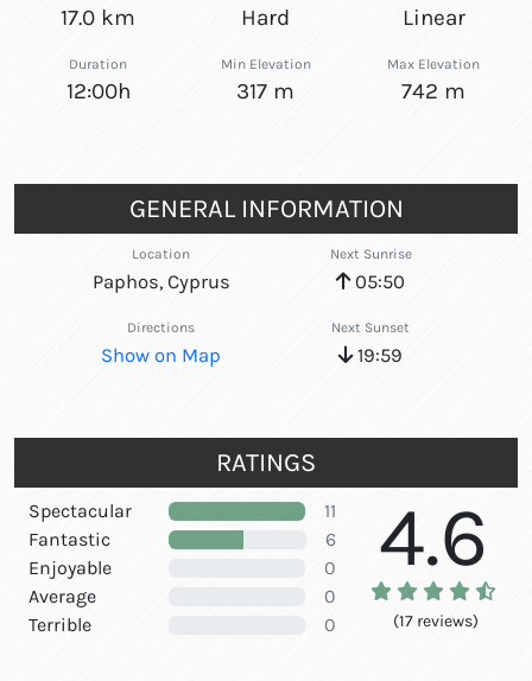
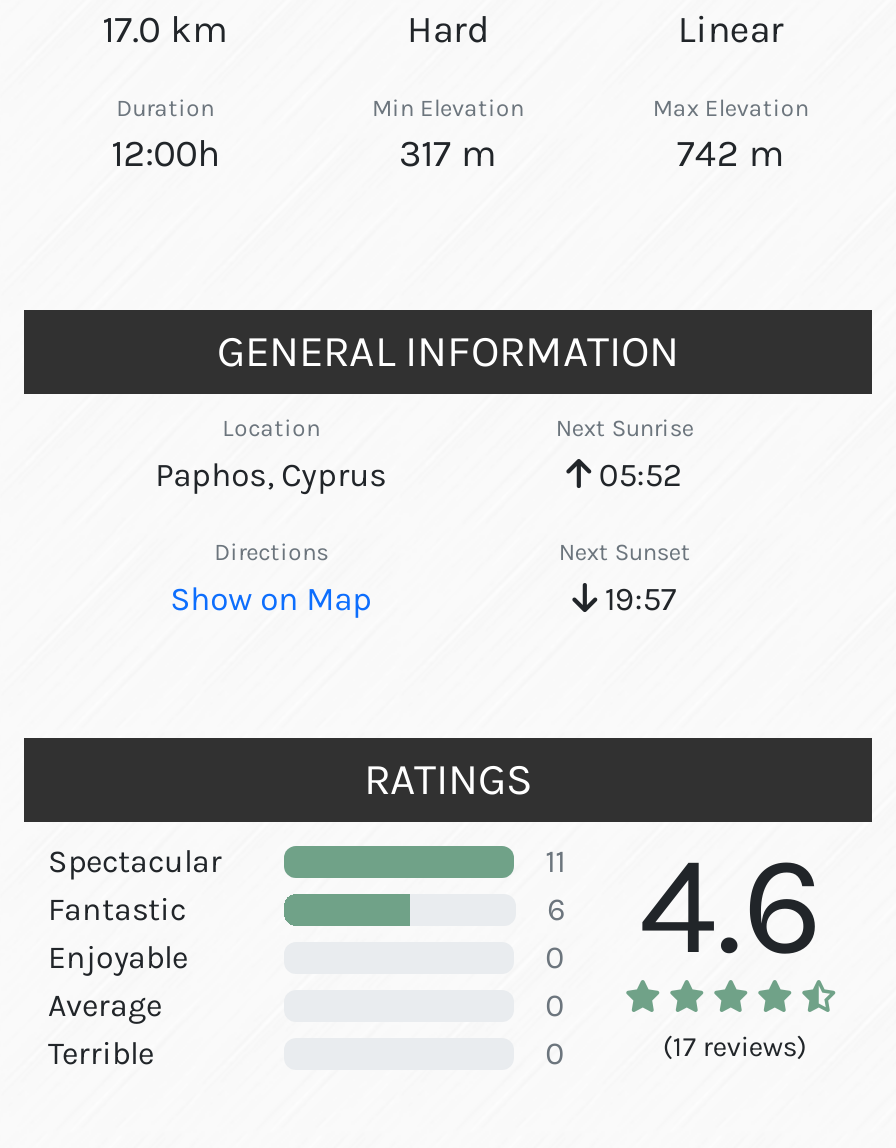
[351,271,405,293] 05:50 -> [591,456,683,494] 05:52
[353,344,403,367] 19:59 -> [597,580,677,618] 19:57

